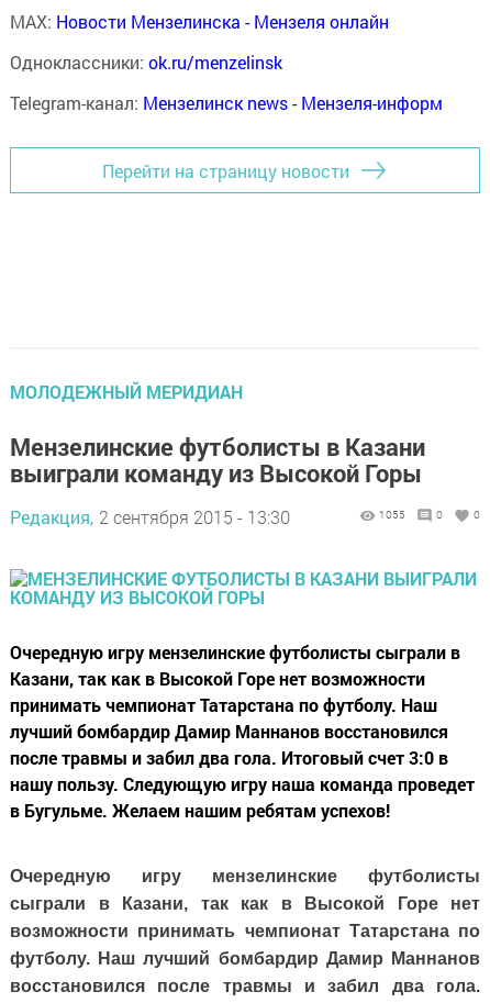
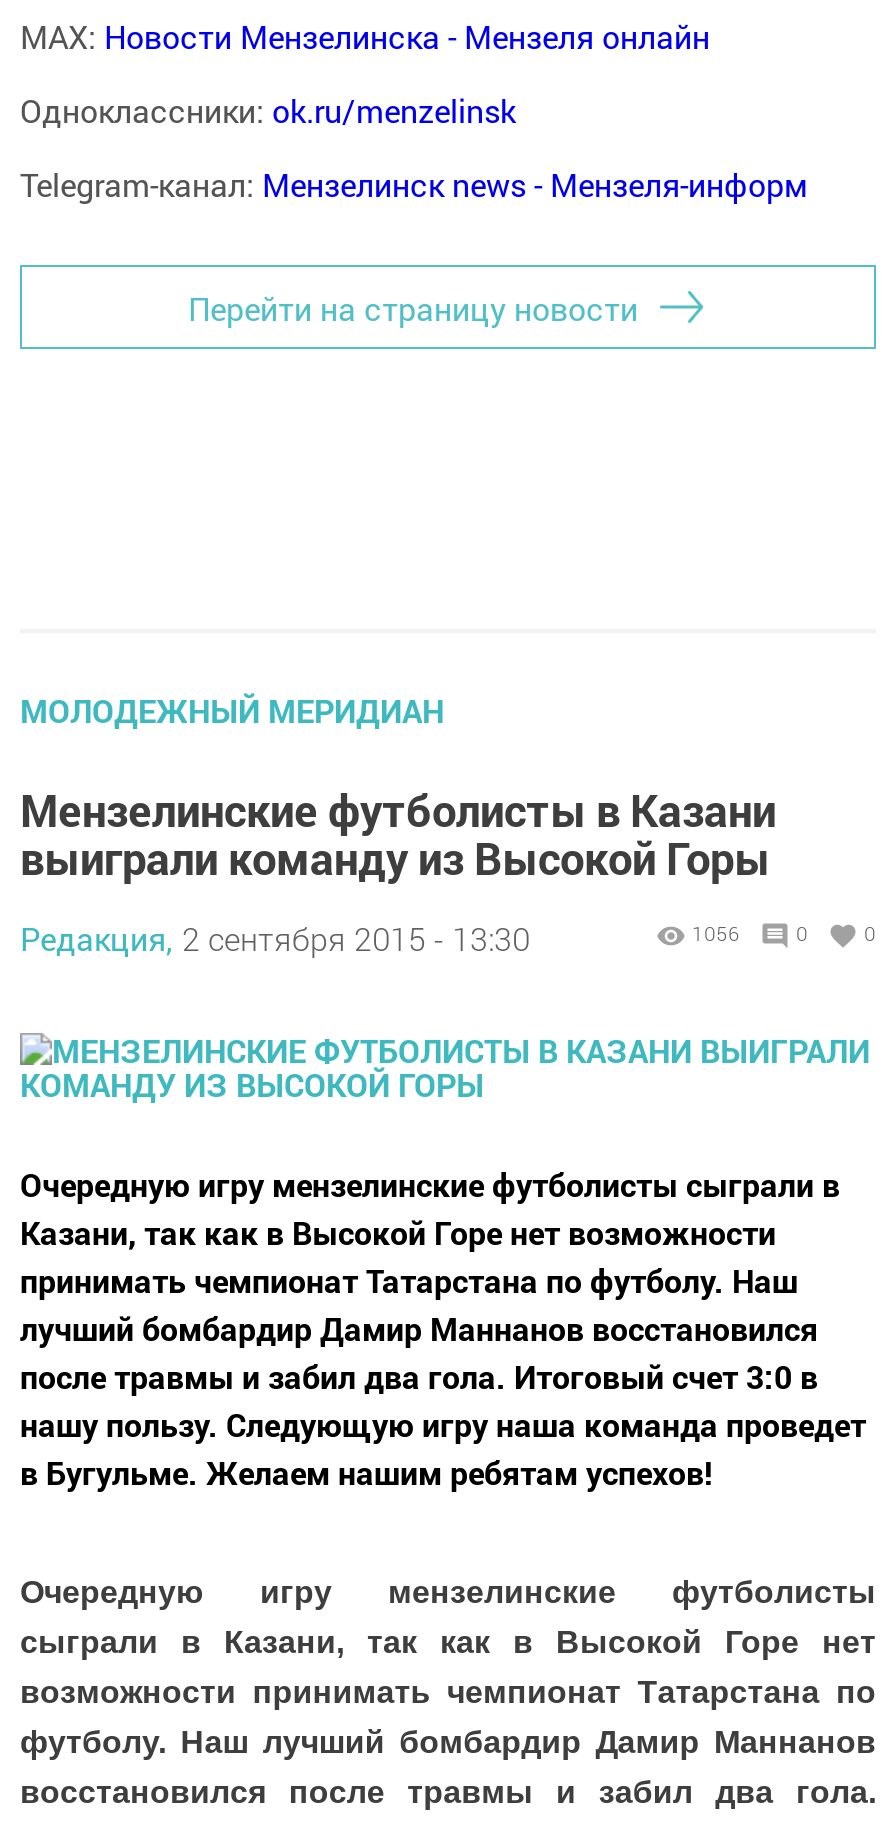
[379,508,405,522] 1055 -> [692,922,740,948] 1056

